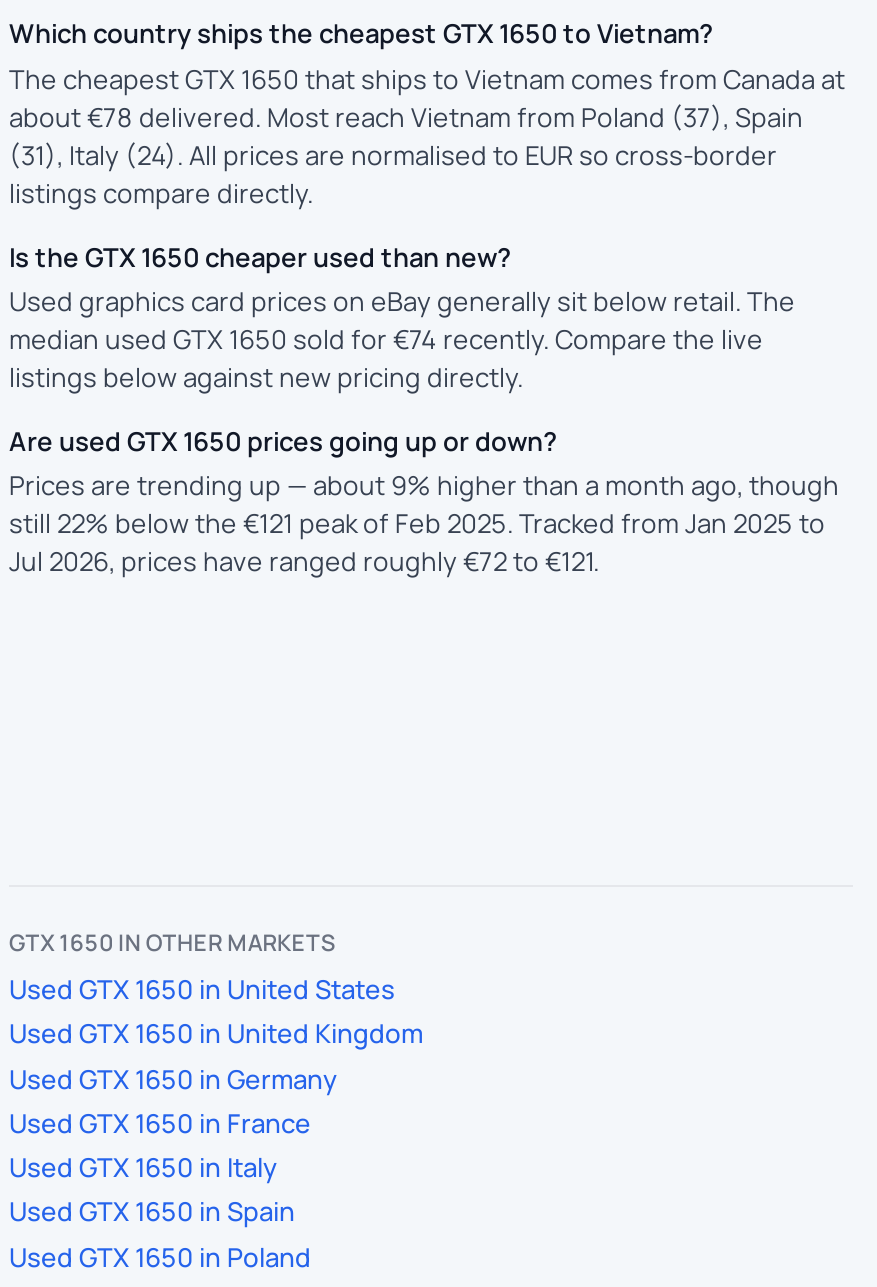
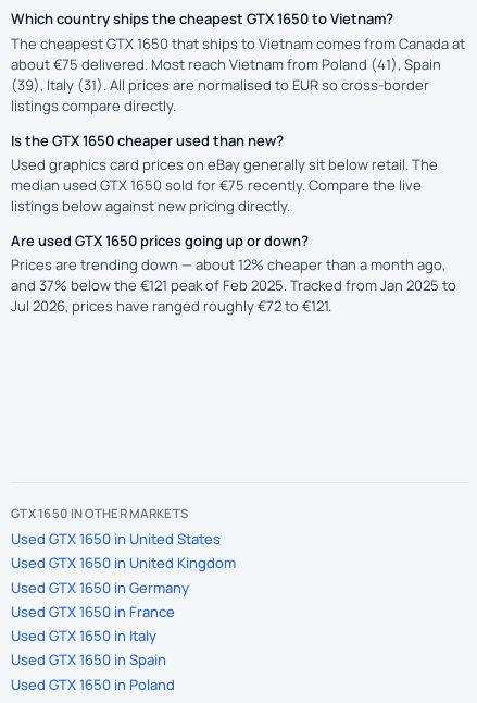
[9,98,803,134] about €78 delivered. Most reach Vietnam from Poland (37), Spain -> [11,54,441,73] about €75 delivered. Most reach Vietnam from Poland (41), Spain
[9,136,777,172] (31), Italy (24). All prices are normalised to EUR so cross-border -> [11,75,429,94] (39), Italy (31). All prices are normalised to EUR so cross-border
[9,321,763,357] median used GTX 1650 sold for €74 recently. Compare the live -> [11,175,422,195] median used GTX 1650 sold for €75 recently. Compare the live
[9,467,839,541] Prices are trending up — about 9% higher than a month ago, though | still 22% below the €121 peak of Feb 2025. Tracked from Jan 2025 to -> [11,255,456,295] Prices are trending down — about 12% cheaper than a month ago, | and 37% below the €121 peak of Feb 2025. Tracked from Jan 2025 to

